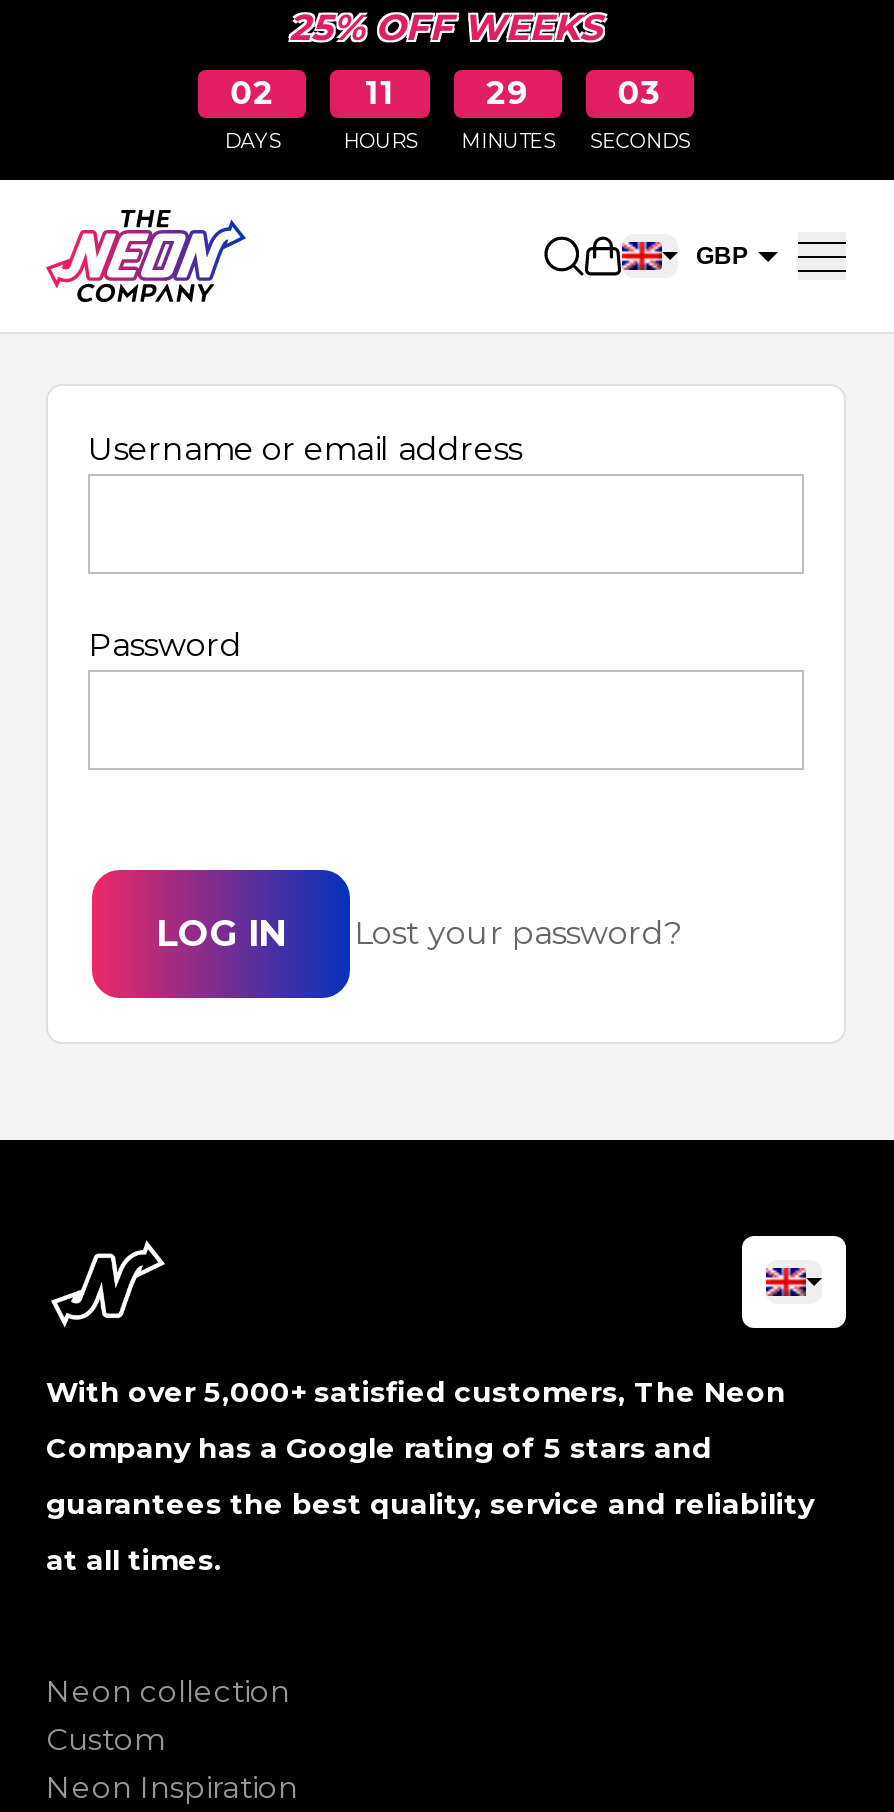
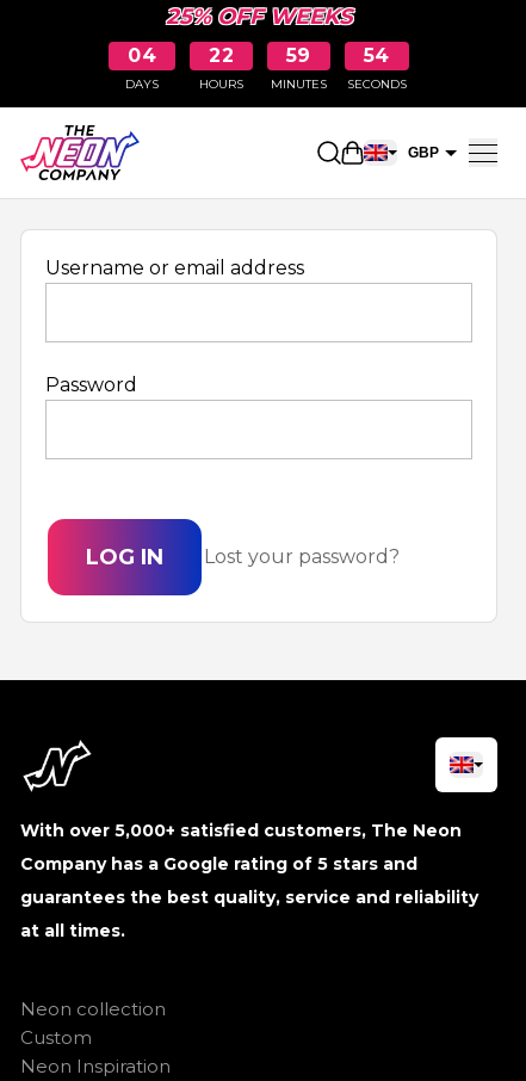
[231,74,274,112] 02 -> [128,44,156,67] 04
[365,74,395,112] 11 -> [209,44,234,67] 22
[486,74,530,112] 29 -> [286,44,311,67] 59
[618,74,661,112] 03 -> [364,44,390,67] 54

